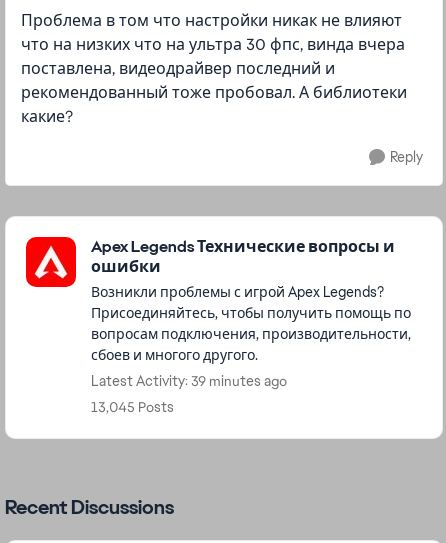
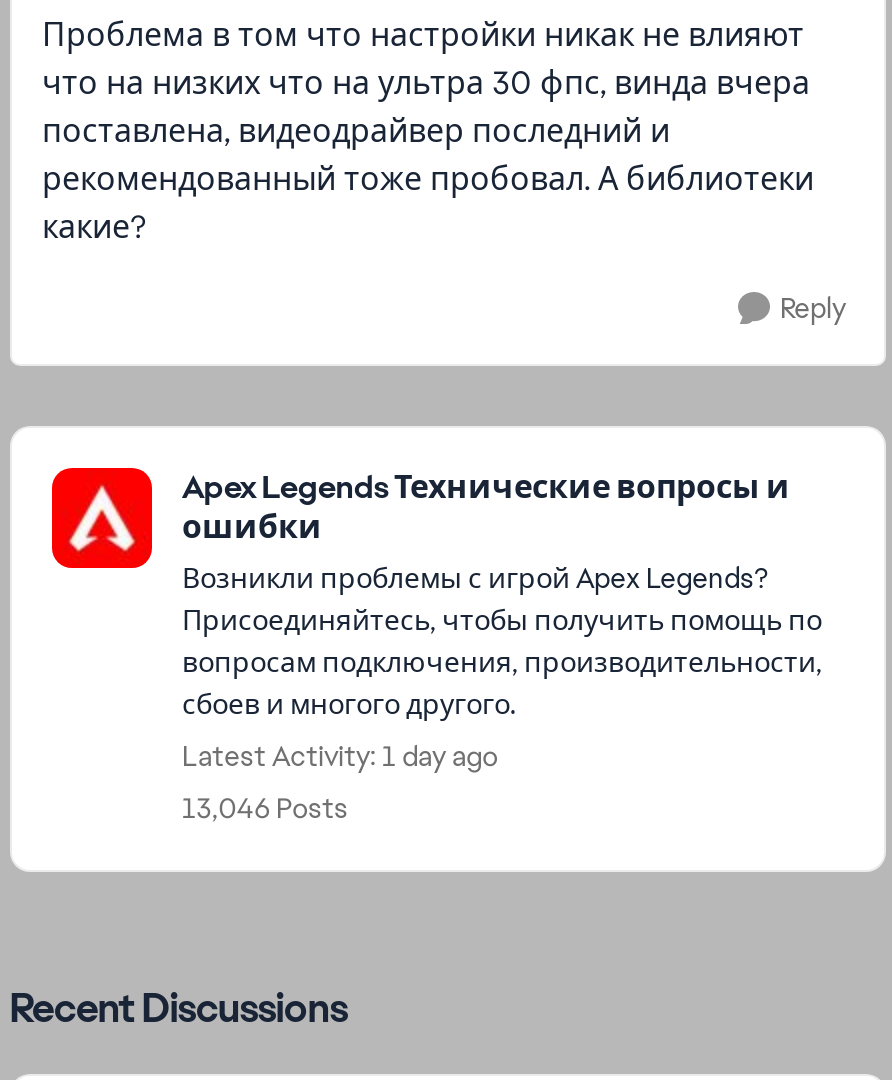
[91,372,287,390] Latest Activity: 39 minutes ago -> [182,738,498,774] Latest Activity: 1 day ago
[91,398,174,416] 13,045 Posts -> [182,790,348,826] 13,046 Posts

